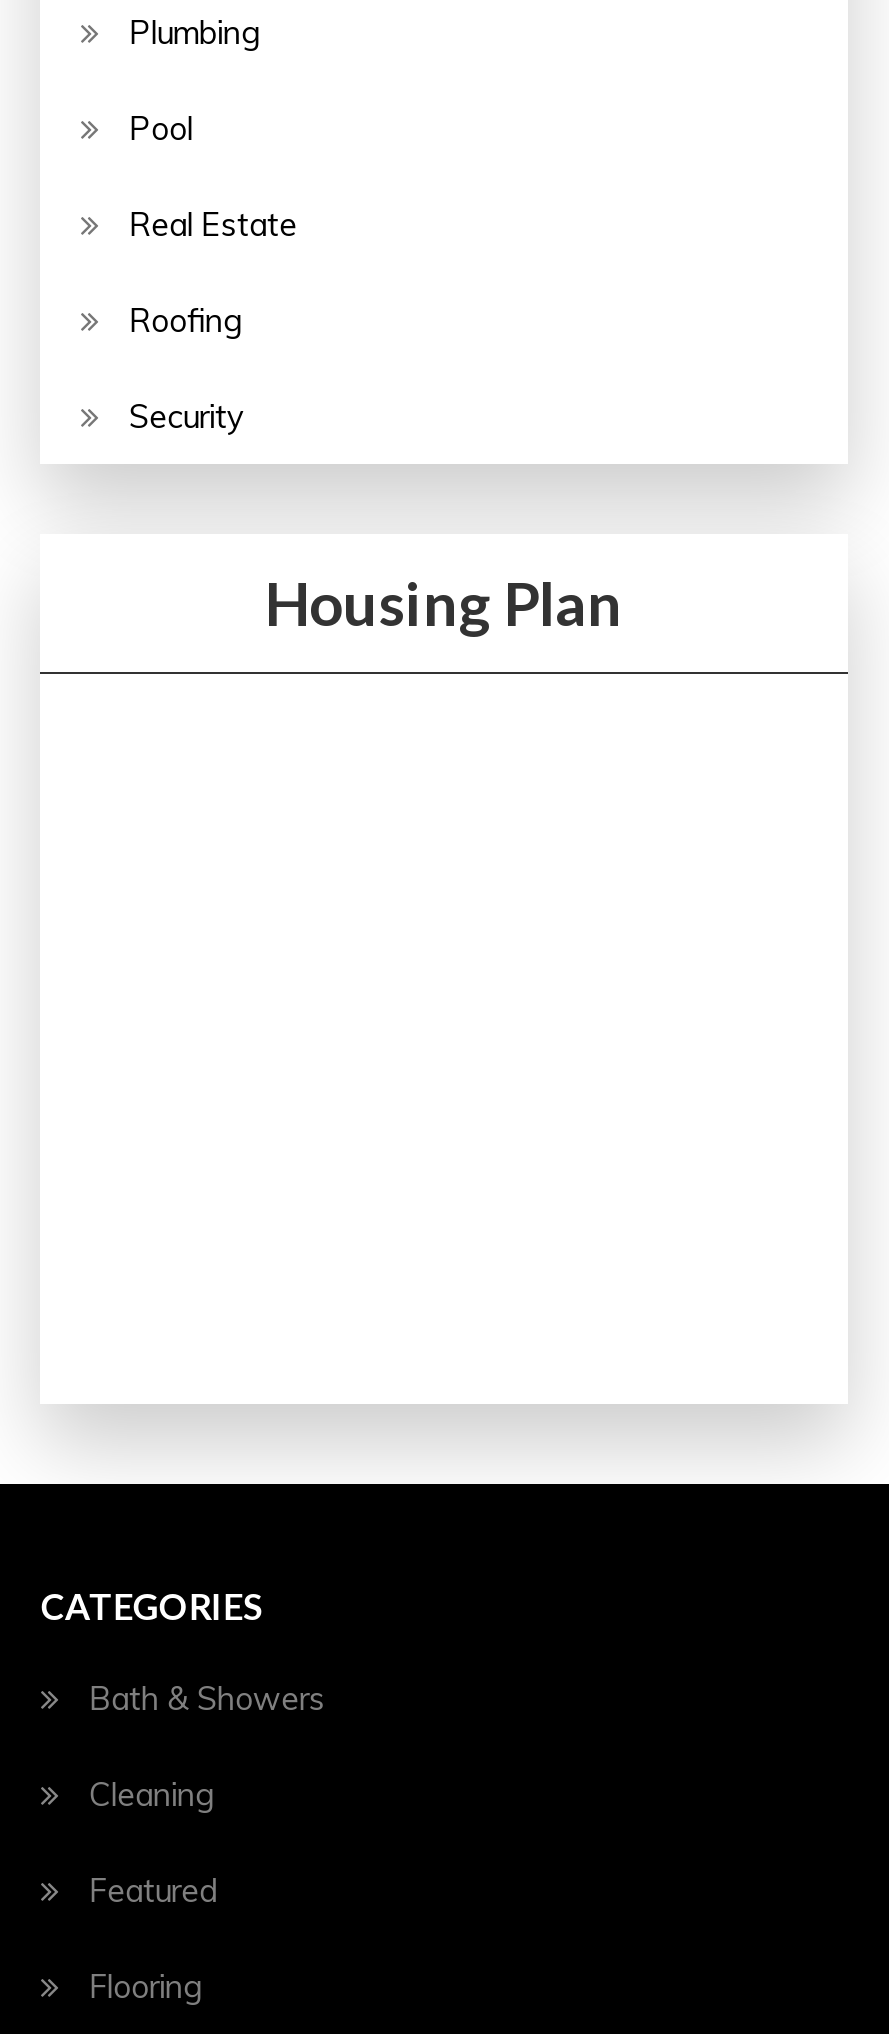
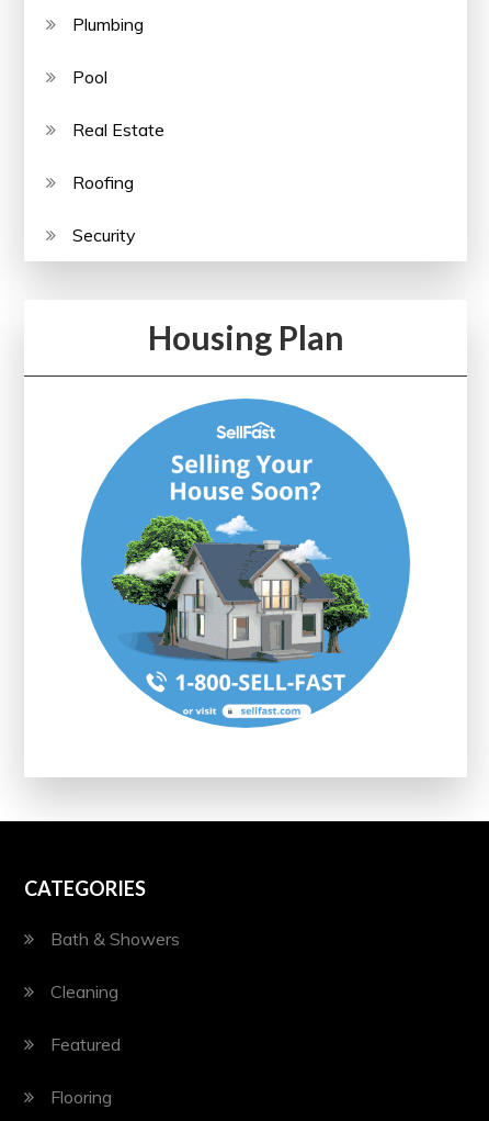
none -> [80,397,411,729] [image]

